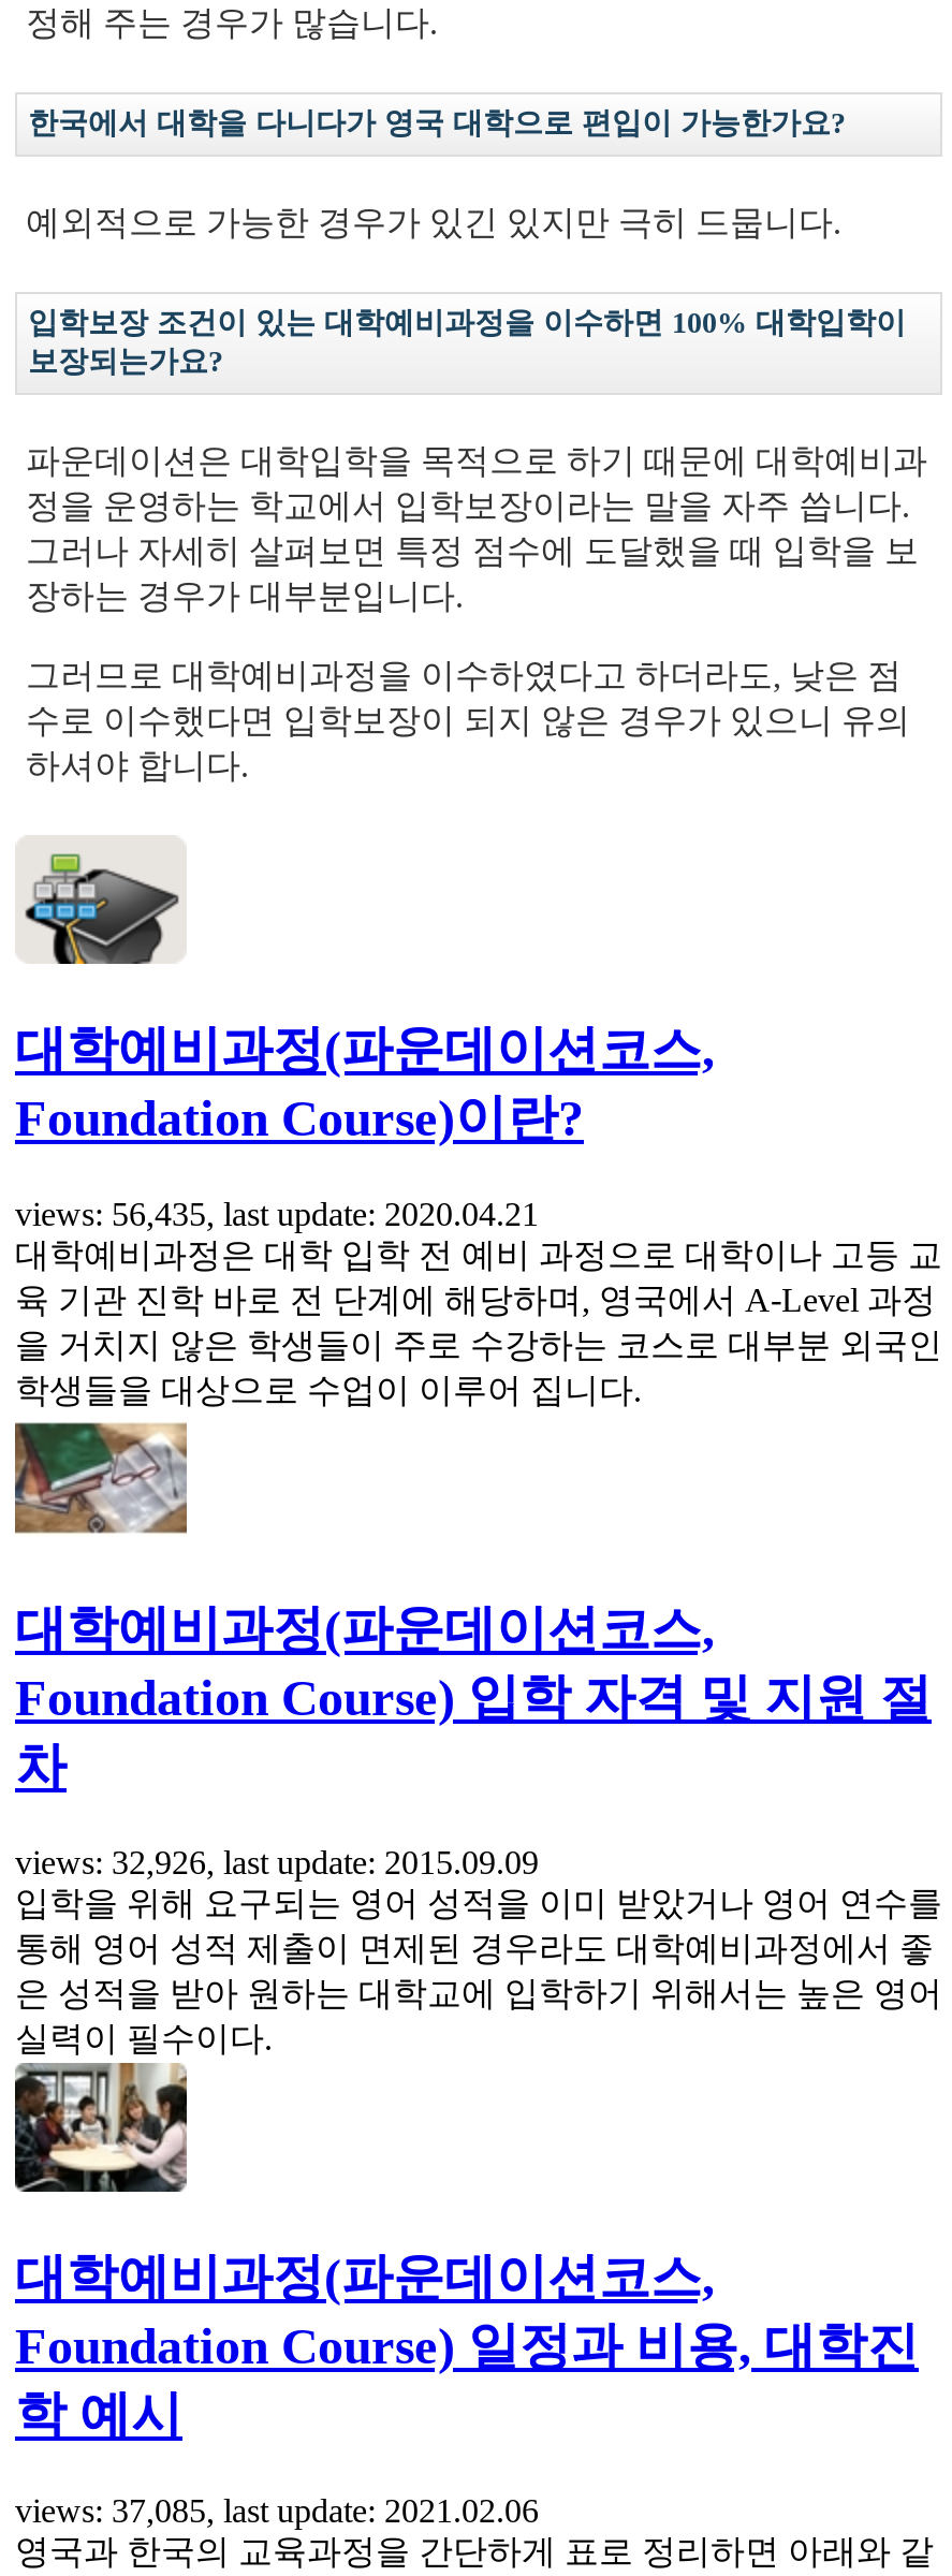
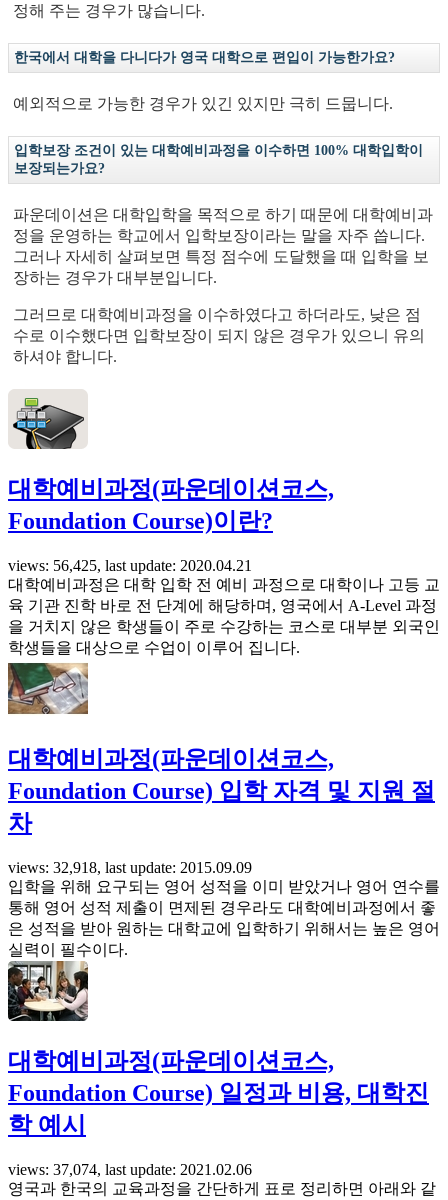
[15,1196,539,1233] views: 56,435, last update: 2020.04.21 -> [8,557,252,574] views: 56,425, last update: 2020.04.21
[15,1844,539,1880] views: 32,926, last update: 2015.09.09 -> [8,859,252,876] views: 32,918, last update: 2015.09.09
[15,2492,539,2528] views: 37,085, last update: 2021.02.06 -> [8,1161,252,1178] views: 37,074, last update: 2021.02.06

